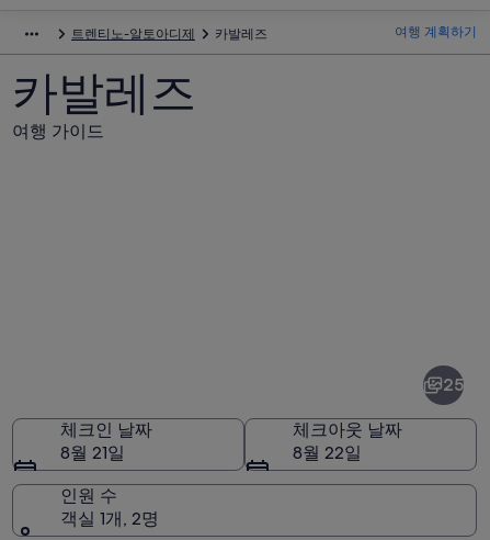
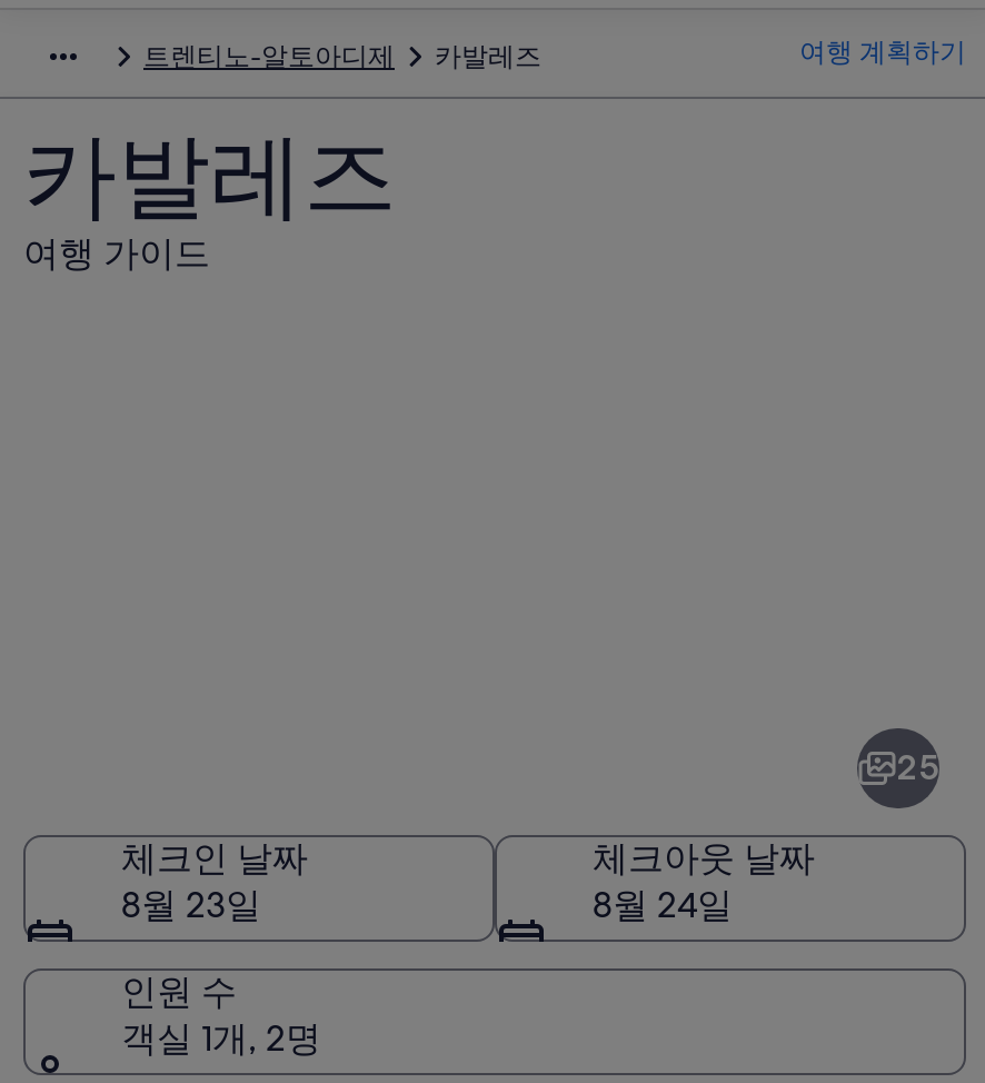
[60,441,125,464] 8월 21일 -> [121,881,261,927] 8월 23일
[293,441,362,464] 8월 22일 -> [593,881,733,927] 8월 24일

